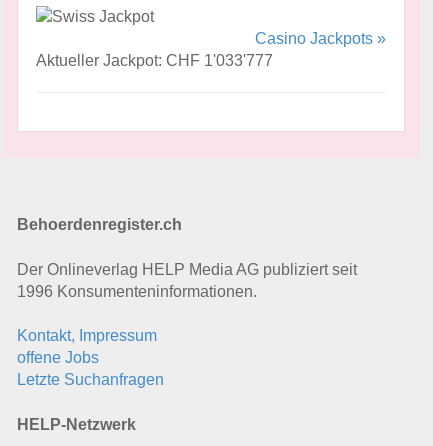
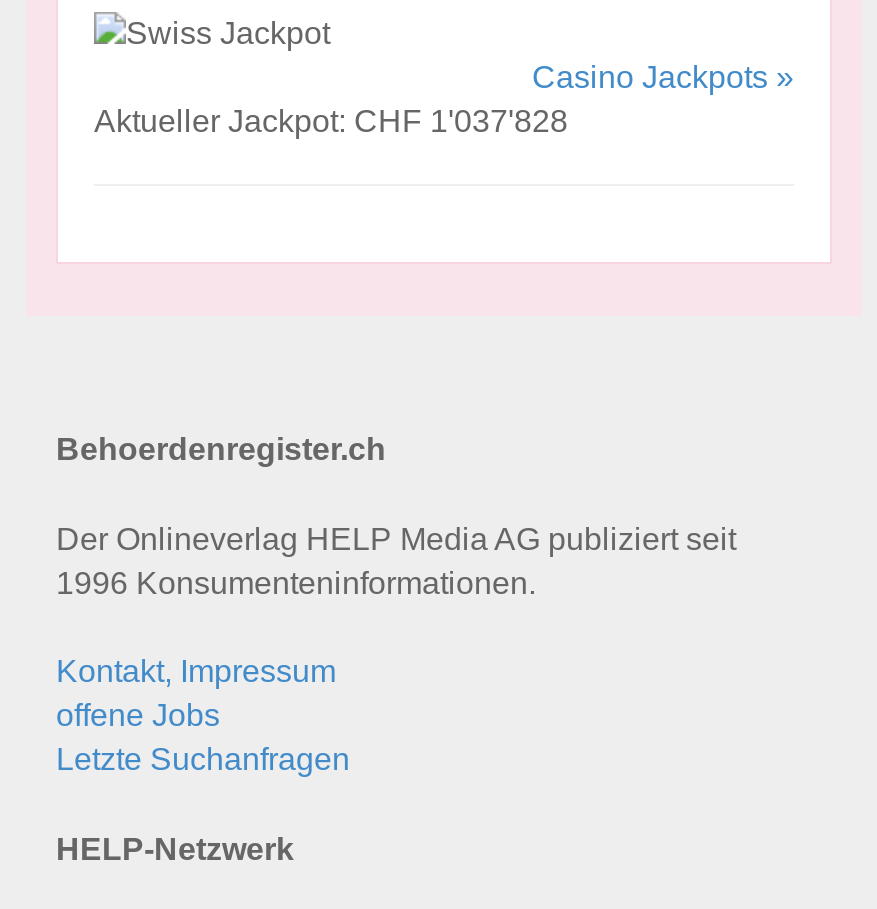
[36,52,273,69] Aktueller Jackpot: CHF 1'033'777 -> [94,104,568,138] Aktueller Jackpot: CHF 1'037'828

